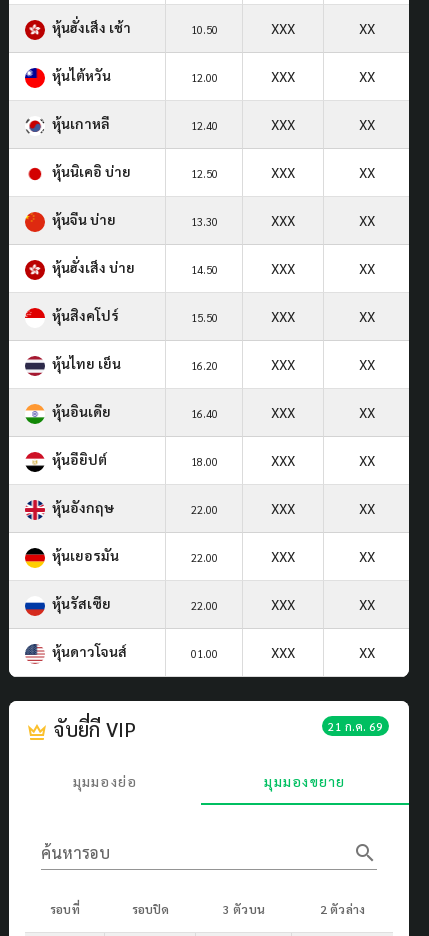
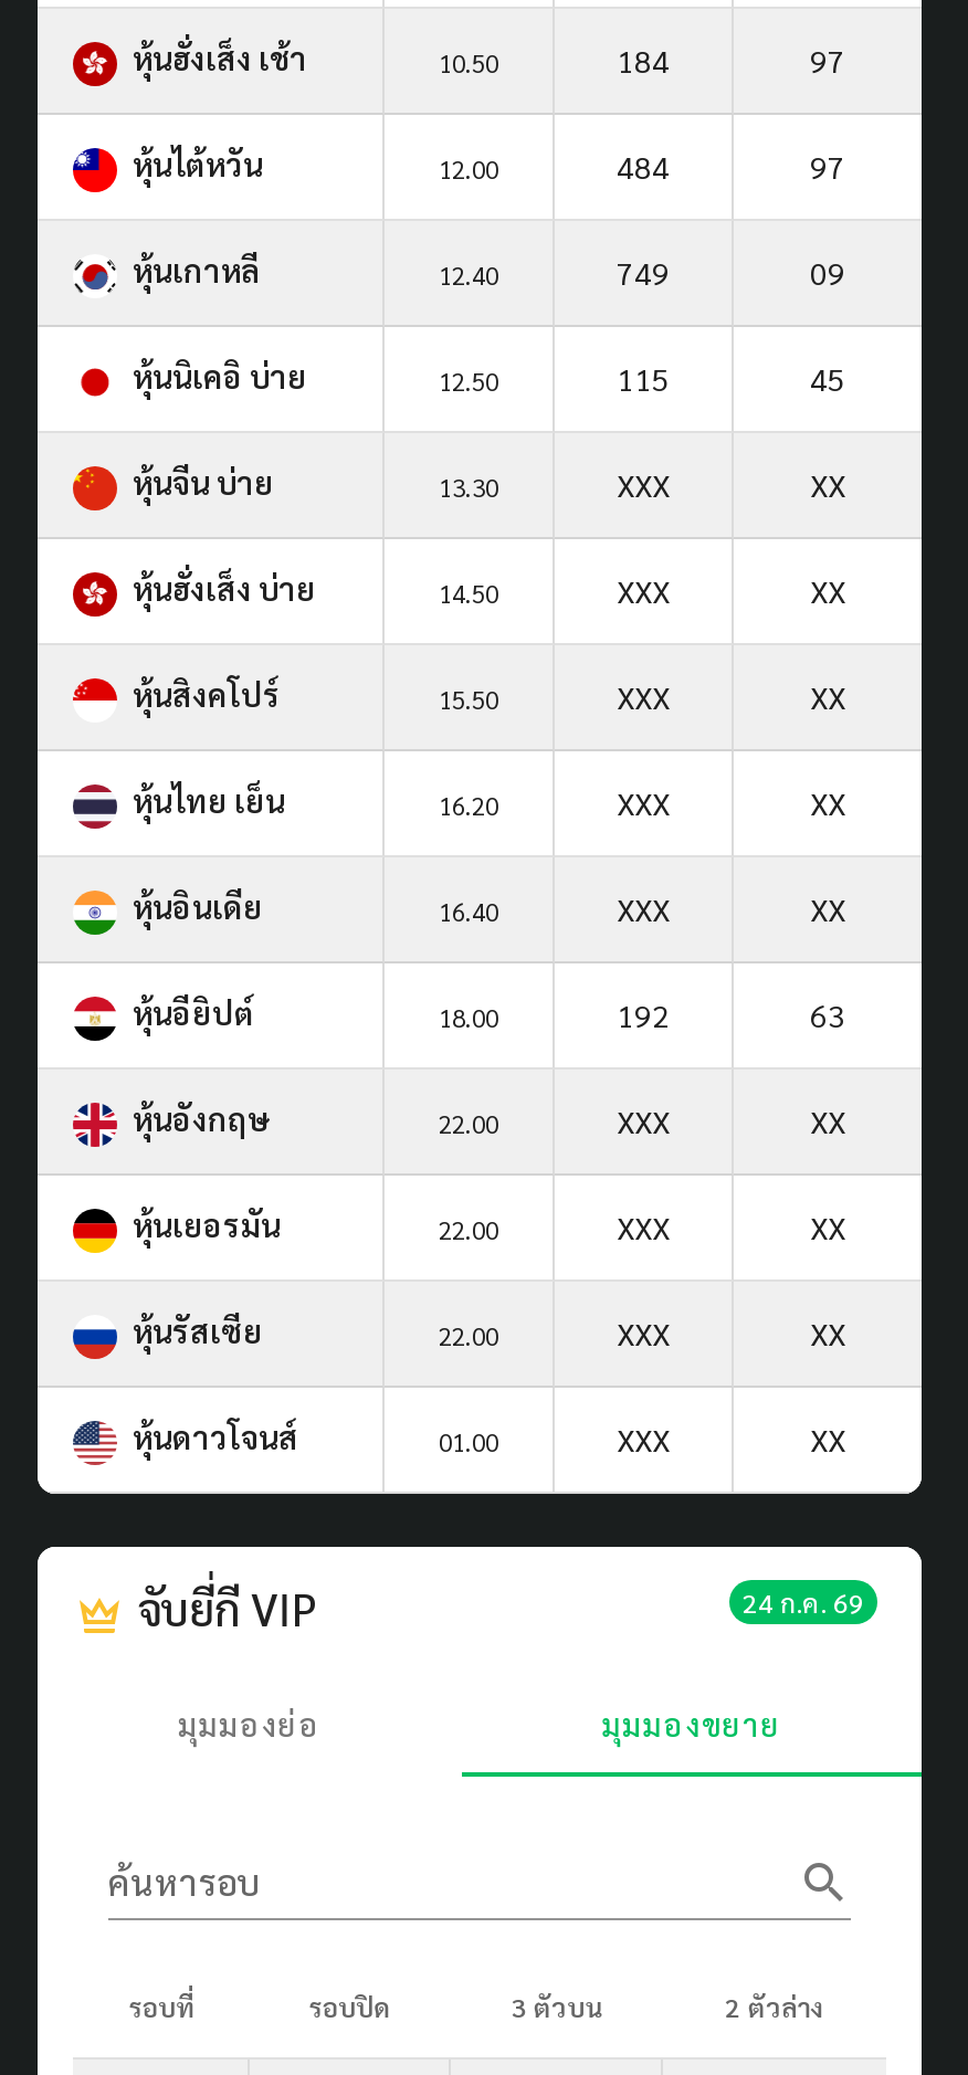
[271,19,374,37] XXX | XX -> [617,39,845,79] 184 | 97
[271,67,374,85] XXX | XX -> [617,145,845,185] 484 | 97
[271,115,374,133] XXX | XX -> [617,251,845,291] 749 | 09
[271,163,374,181] XXX | XX -> [617,358,845,397] 115 | 45
[271,451,374,469] XXX | XX -> [617,994,845,1034] 192 | 63
[328,718,383,734] 21 ก.ค. 69 -> [743,1584,864,1619] 24 ก.ค. 69

